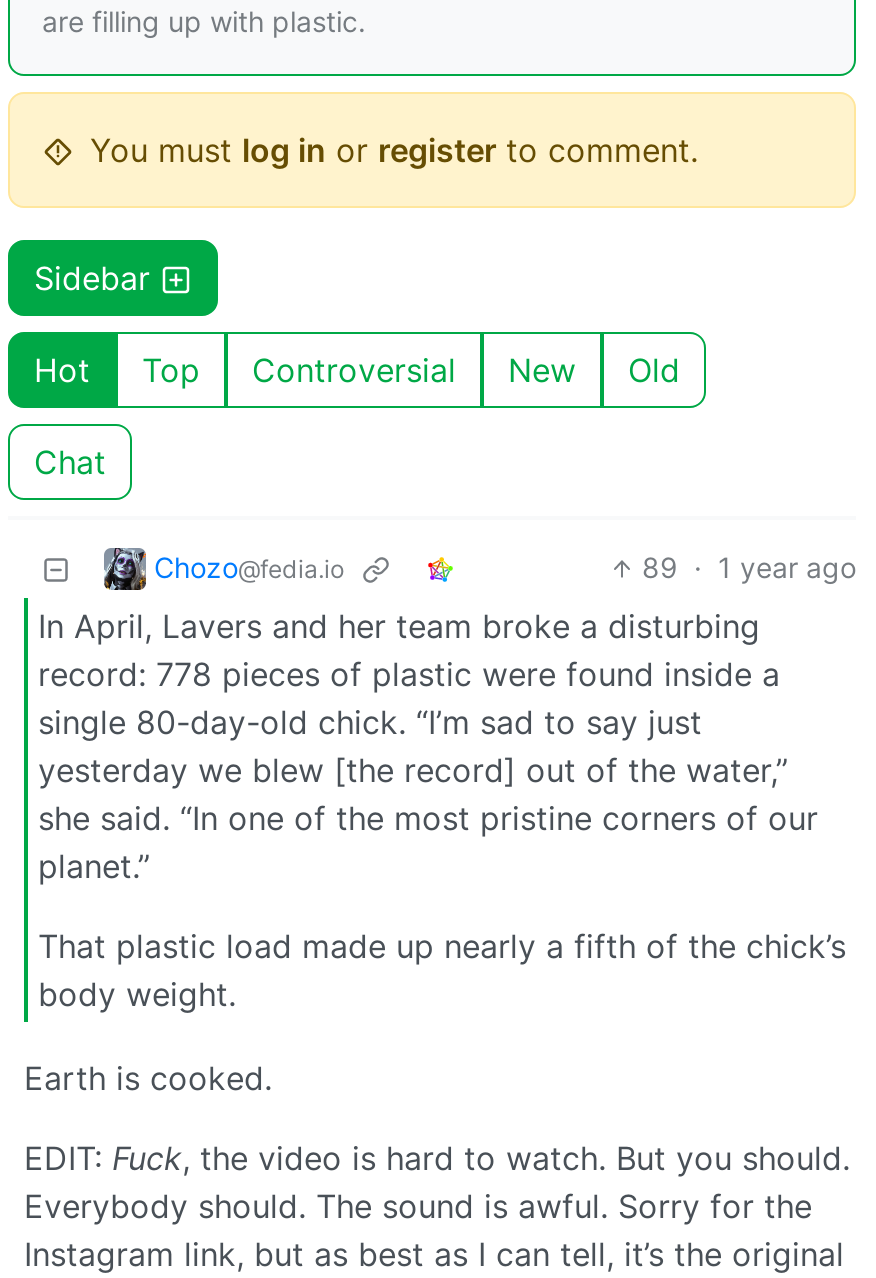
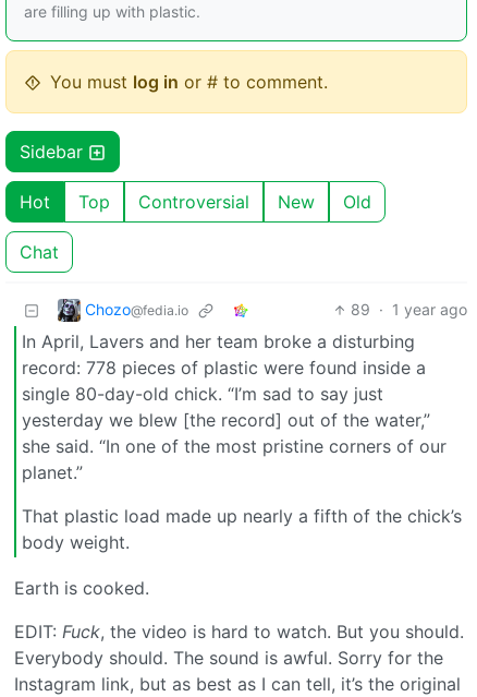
[90,131,698,171] You must log in or register to comment. -> [50,71,328,93] You must log in or # to comment.

